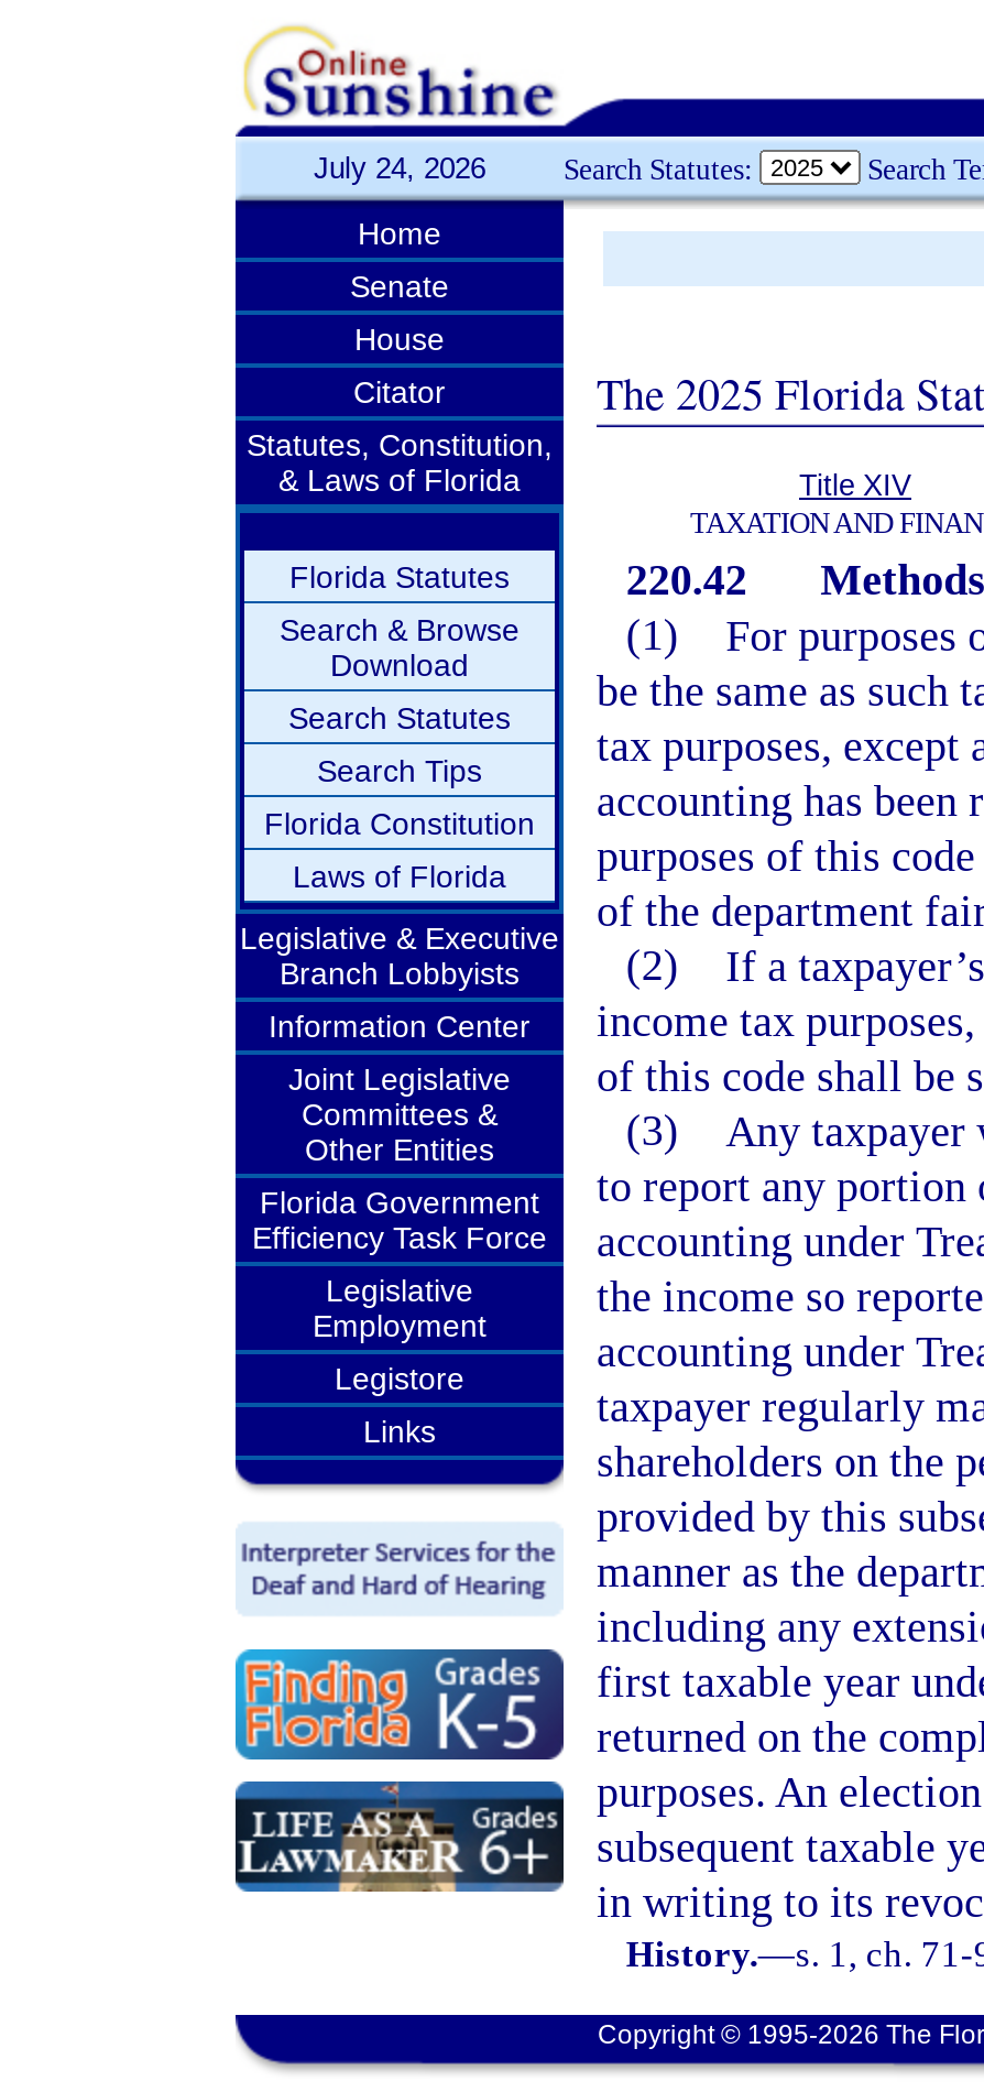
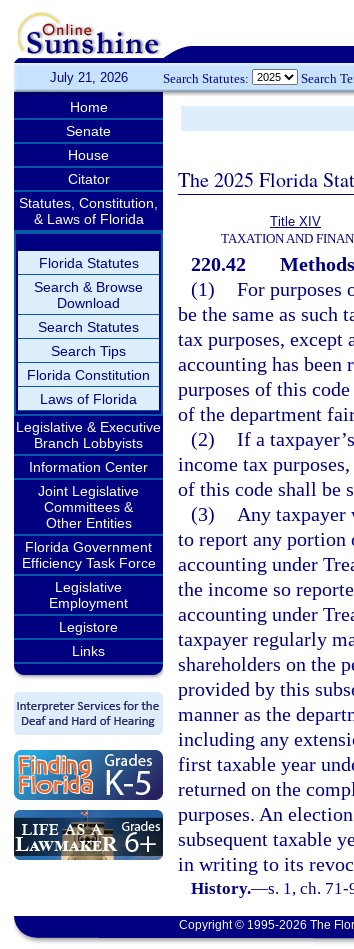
[314,152,485,185] July 24, 2026 -> [49,70,127,85] July 21, 2026

